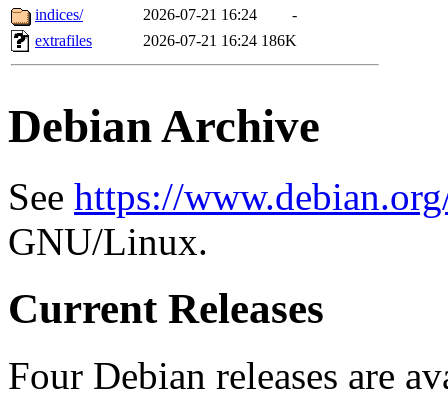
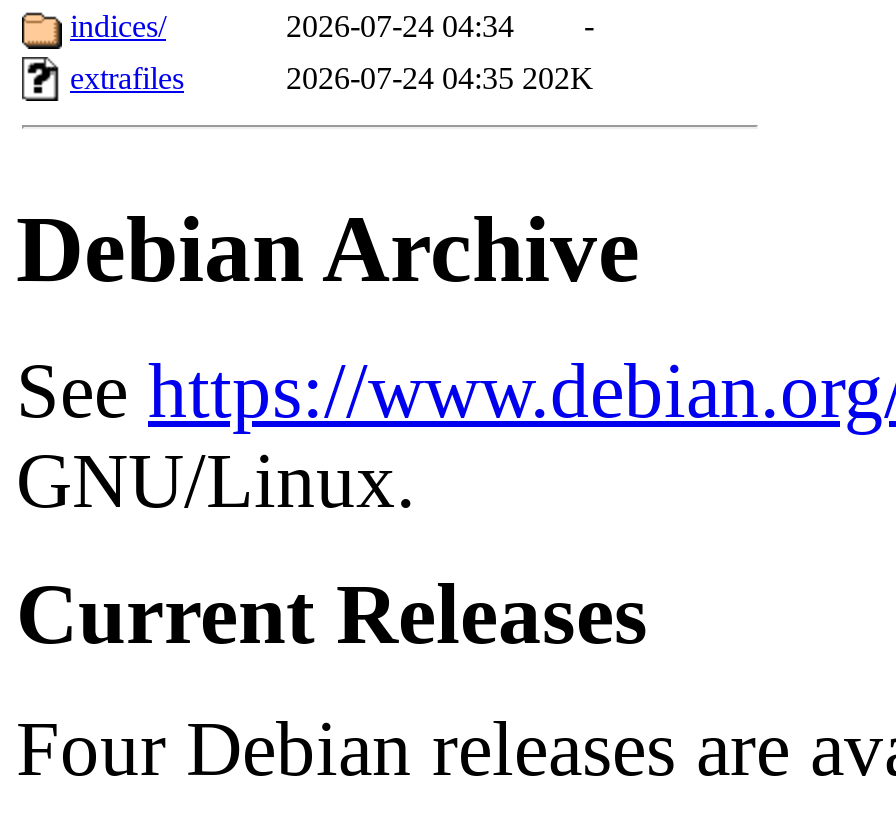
[143,6,257,23] 2026-07-21 16:24 -> [286,10,514,44] 2026-07-24 04:34
[143,32,297,49] 2026-07-21 16:24 186K -> [286,62,594,96] 2026-07-24 04:35 202K

